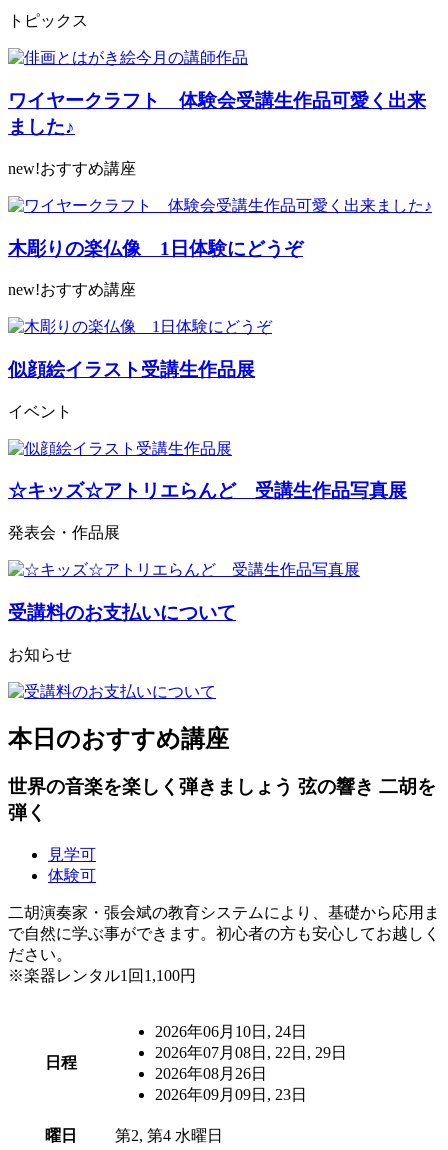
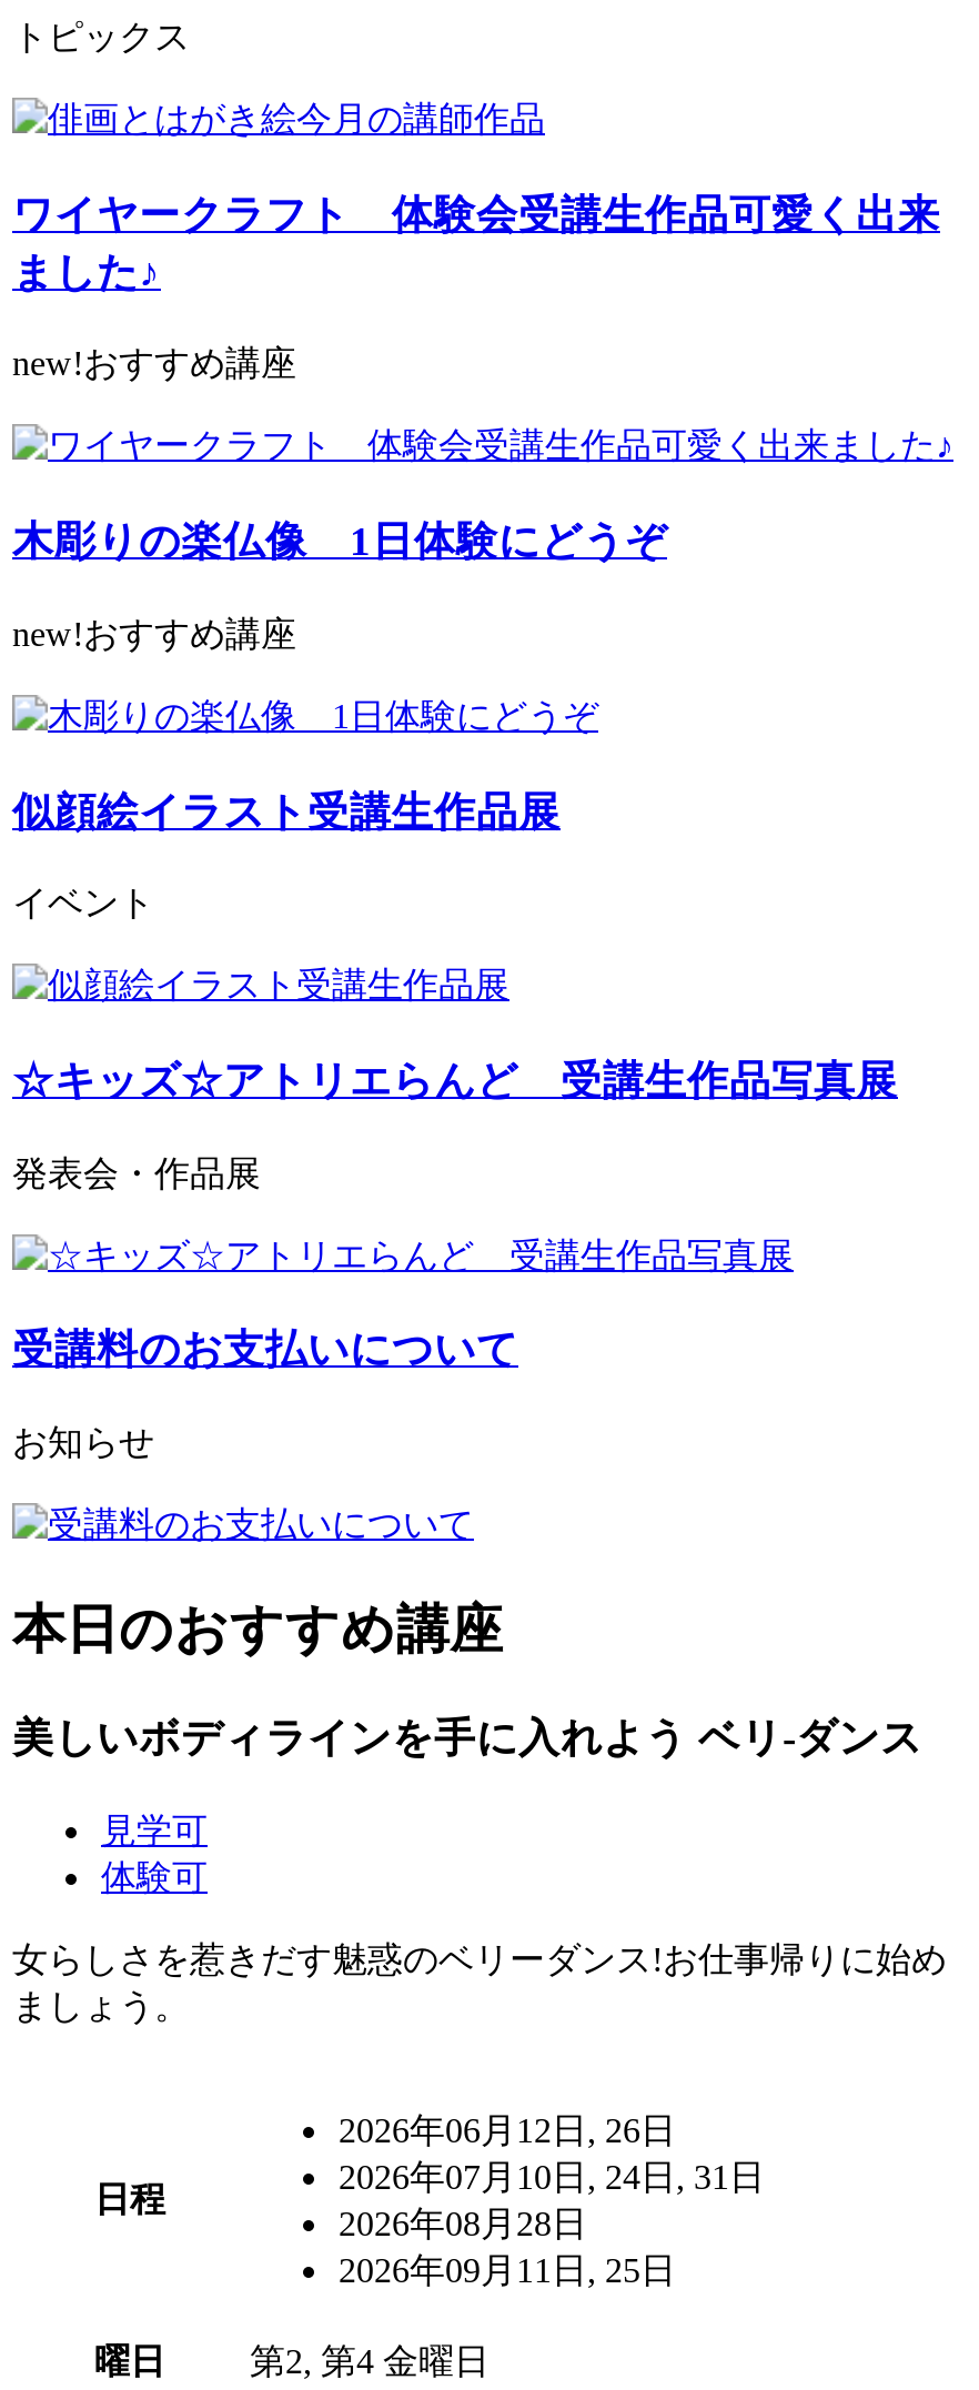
[8,776,436,823] 世界の音楽を楽しく弾きましょう 弦の響き 二胡を | 弾く -> [12,1714,922,1760] 美しいボディラインを手に入れよう ベリ-ダンス
[8,904,440,984] 二胡演奏家・張会斌の教育システムにより、基礎から応用ま | で自然に学ぶ事ができます。初心者の方も安心してお越しく | ださい。 | ※楽器レンタル1回1,100円 -> [12,1940,947,2024] 女らしさを惹きだす魅惑のベリーダンス!お仕事帰りに始め | ましょう。
[155,1023,307,1040] 2026年06月10日, 24日 -> [339,2111,676,2148] 2026年06月12日, 26日
[155,1044,347,1061] 2026年07月08日, 22日, 29日 -> [339,2157,765,2195] 2026年07月10日, 24日, 31日
[155,1065,267,1082] 2026年08月26日 -> [339,2204,587,2242] 2026年08月28日
[155,1086,307,1103] 2026年09月09日, 23日 -> [339,2251,676,2288] 2026年09月11日, 25日
[115,1127,223,1144] 第2, 第4 水曜日 -> [250,2342,490,2379] 第2, 第4 金曜日

